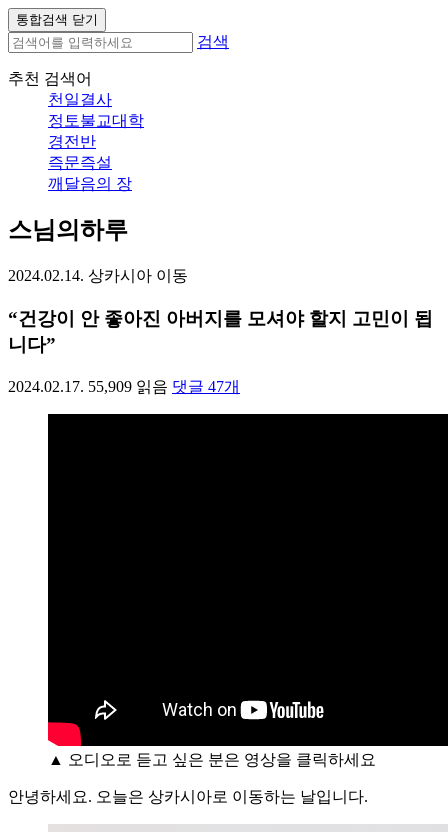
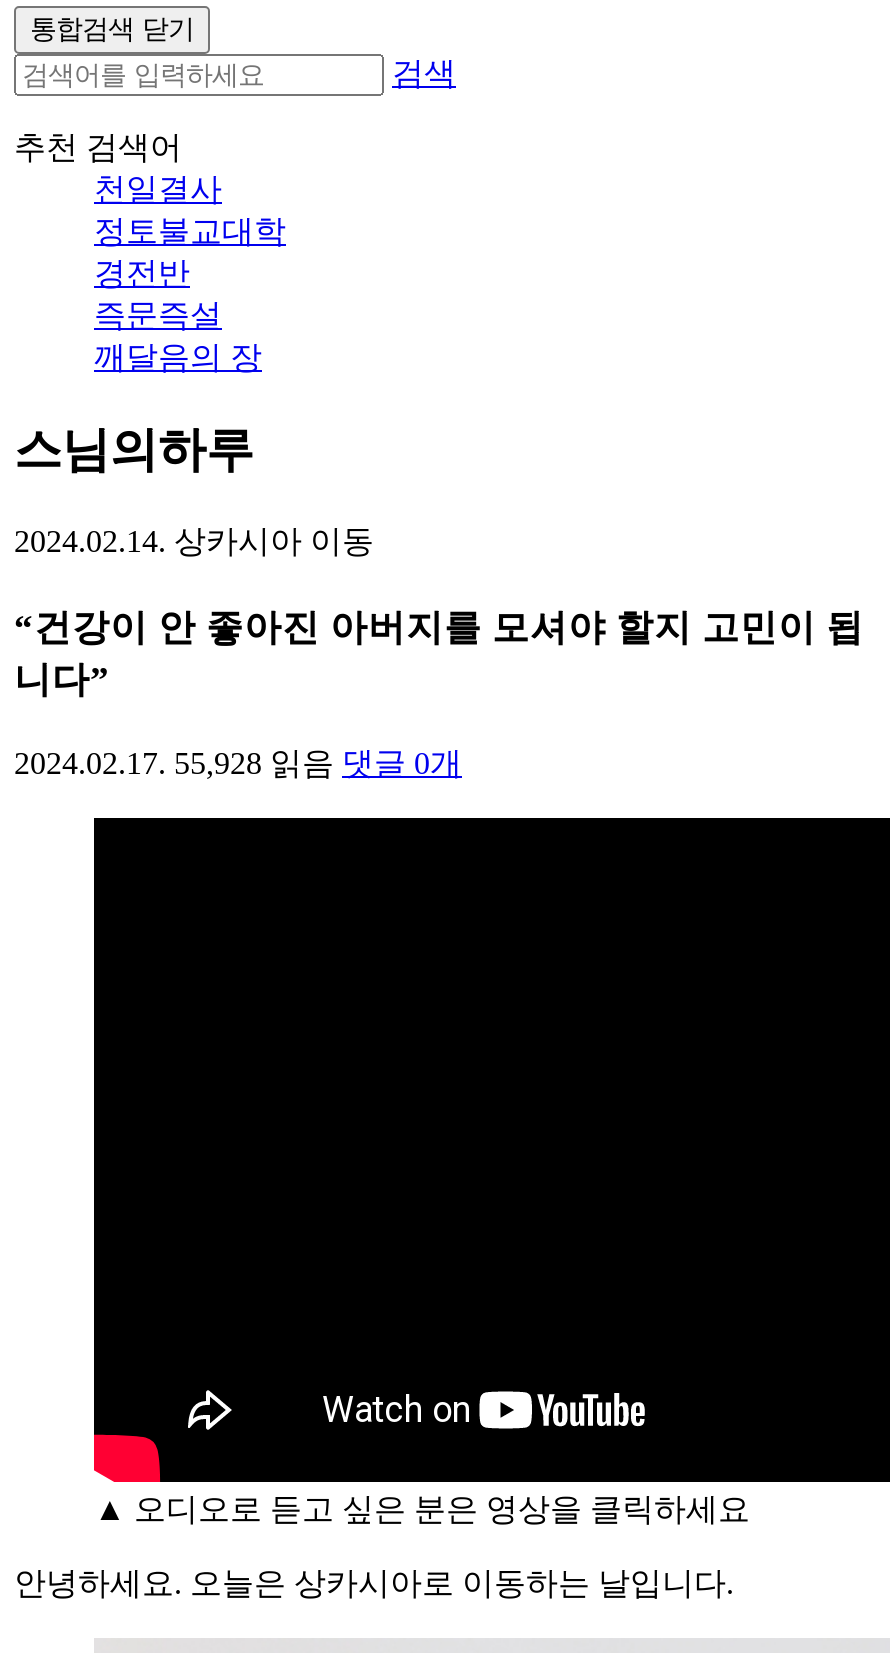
[8,378,240,395] 2024.02.17. 55,909 읽음 댓글 47개 -> [14,746,462,780] 2024.02.17. 55,928 읽음 댓글 0개

